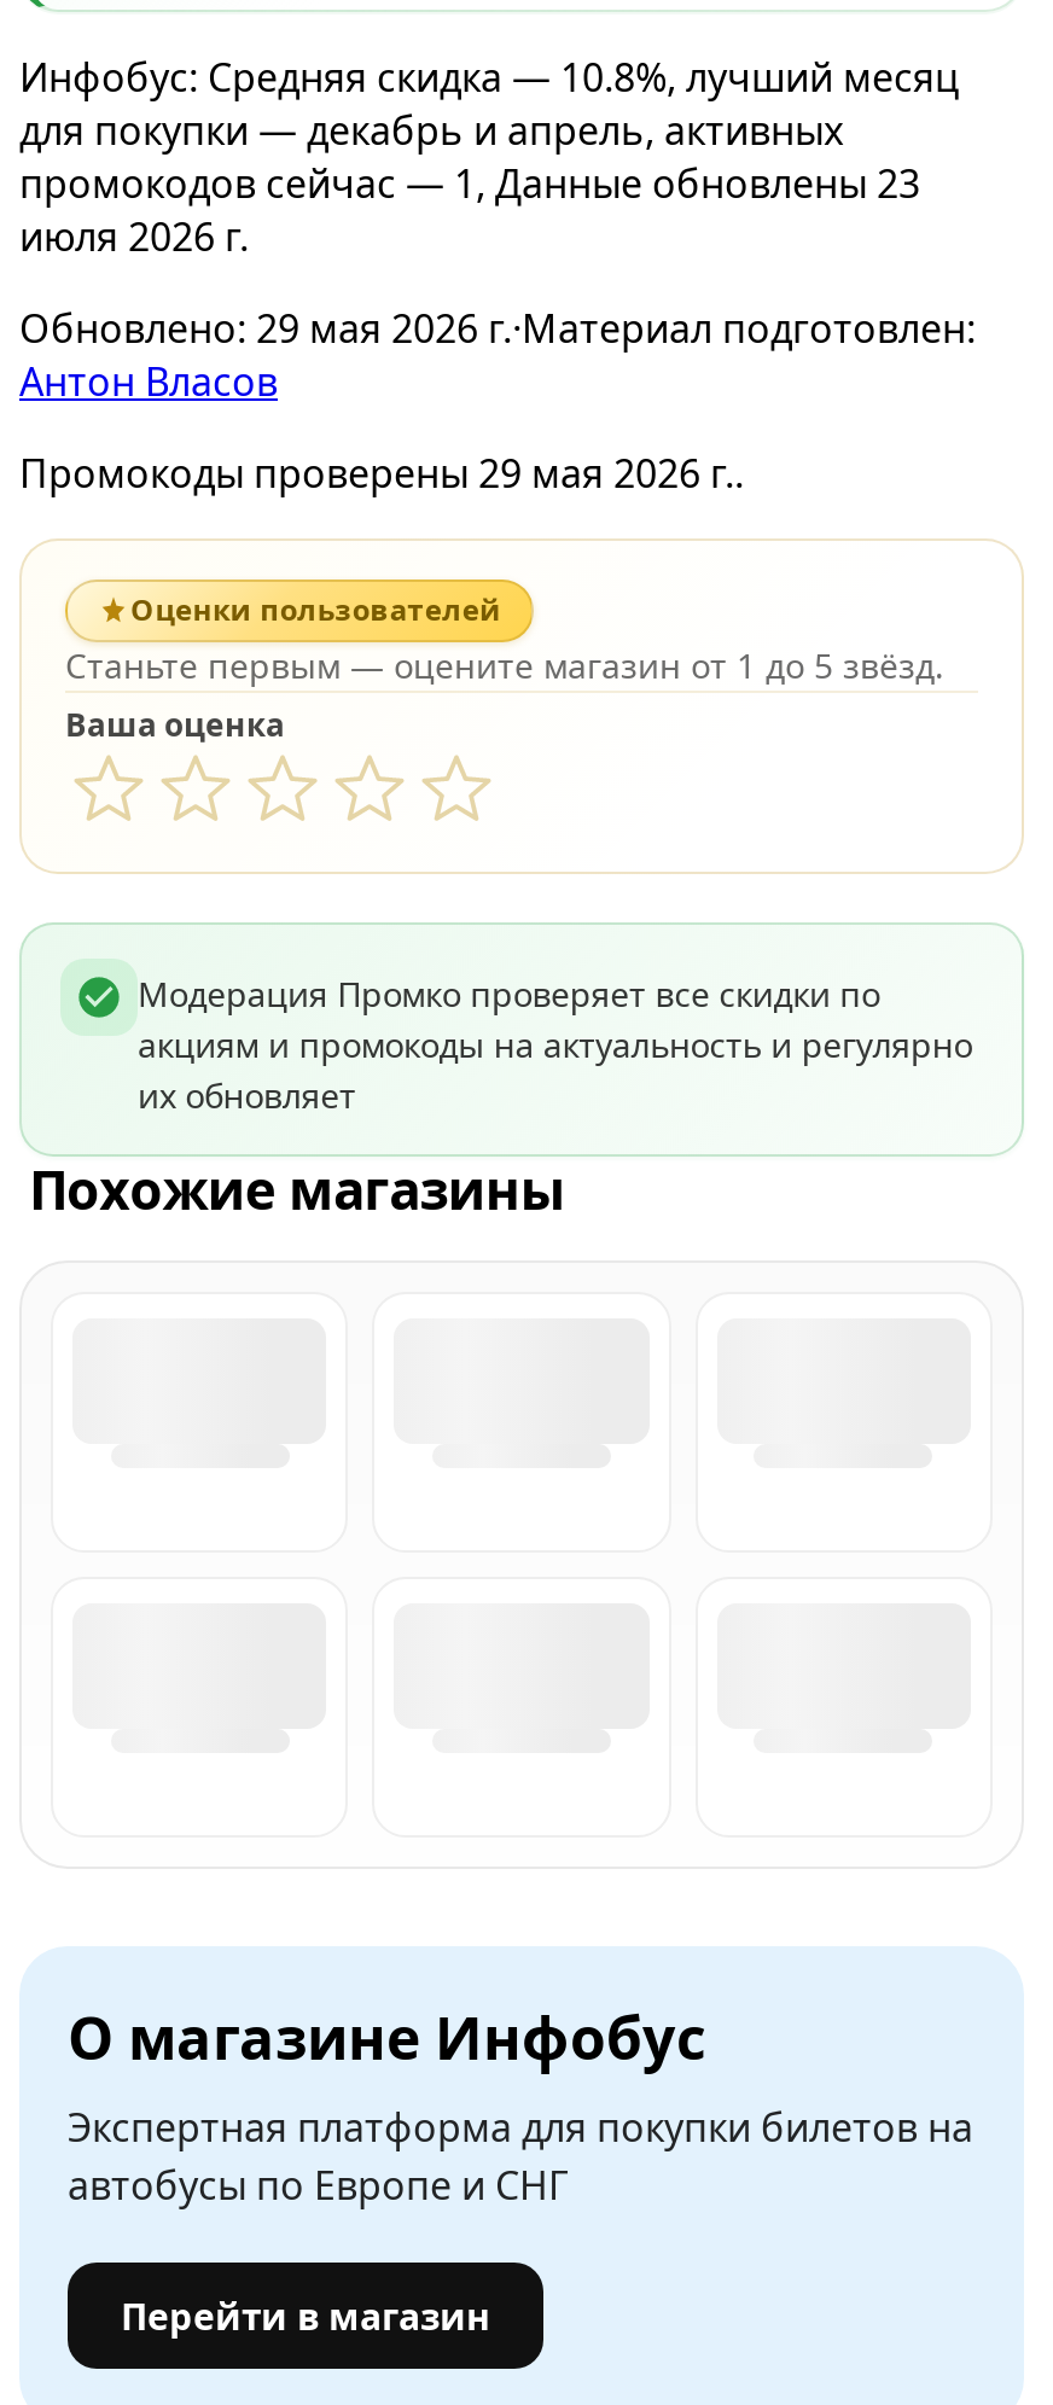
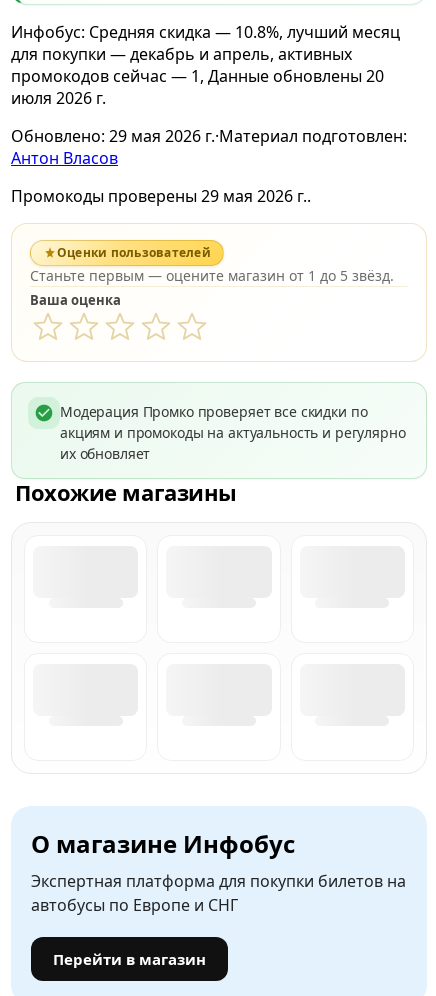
[19,156,920,209] промокодов сейчас — 1, Данные обновлены 23 -> [11,65,384,87] промокодов сейчас — 1, Данные обновлены 20

